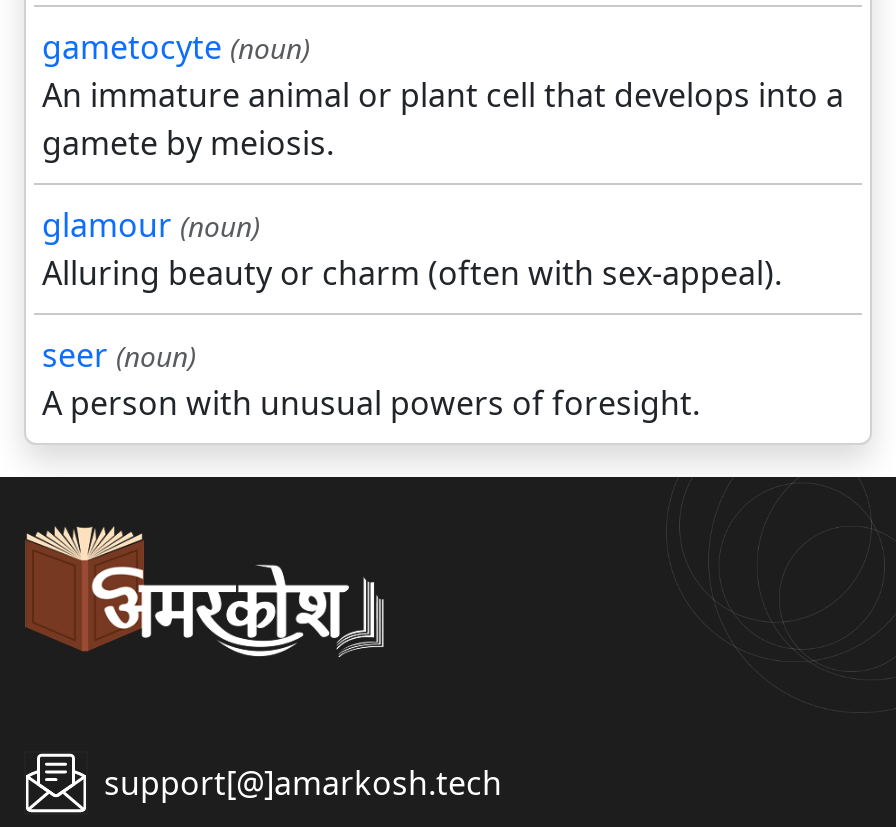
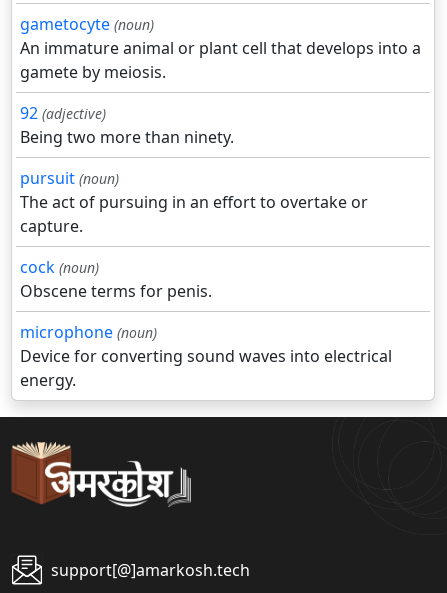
[42,203,782,425] glamour (noun) | Alluring beauty or charm (often with sex-appeal). | seer (noun) | A person with unusual powers of foresight. -> [20,102,392,391] 92 (adjective) | Being two more than ninety. | pursuit (noun) | The act of pursuing in an effort to overtake or | capture. | cock (noun) | Obscene terms for penis. | microphone (noun) | Device for converting sound waves into electrical | energy.

